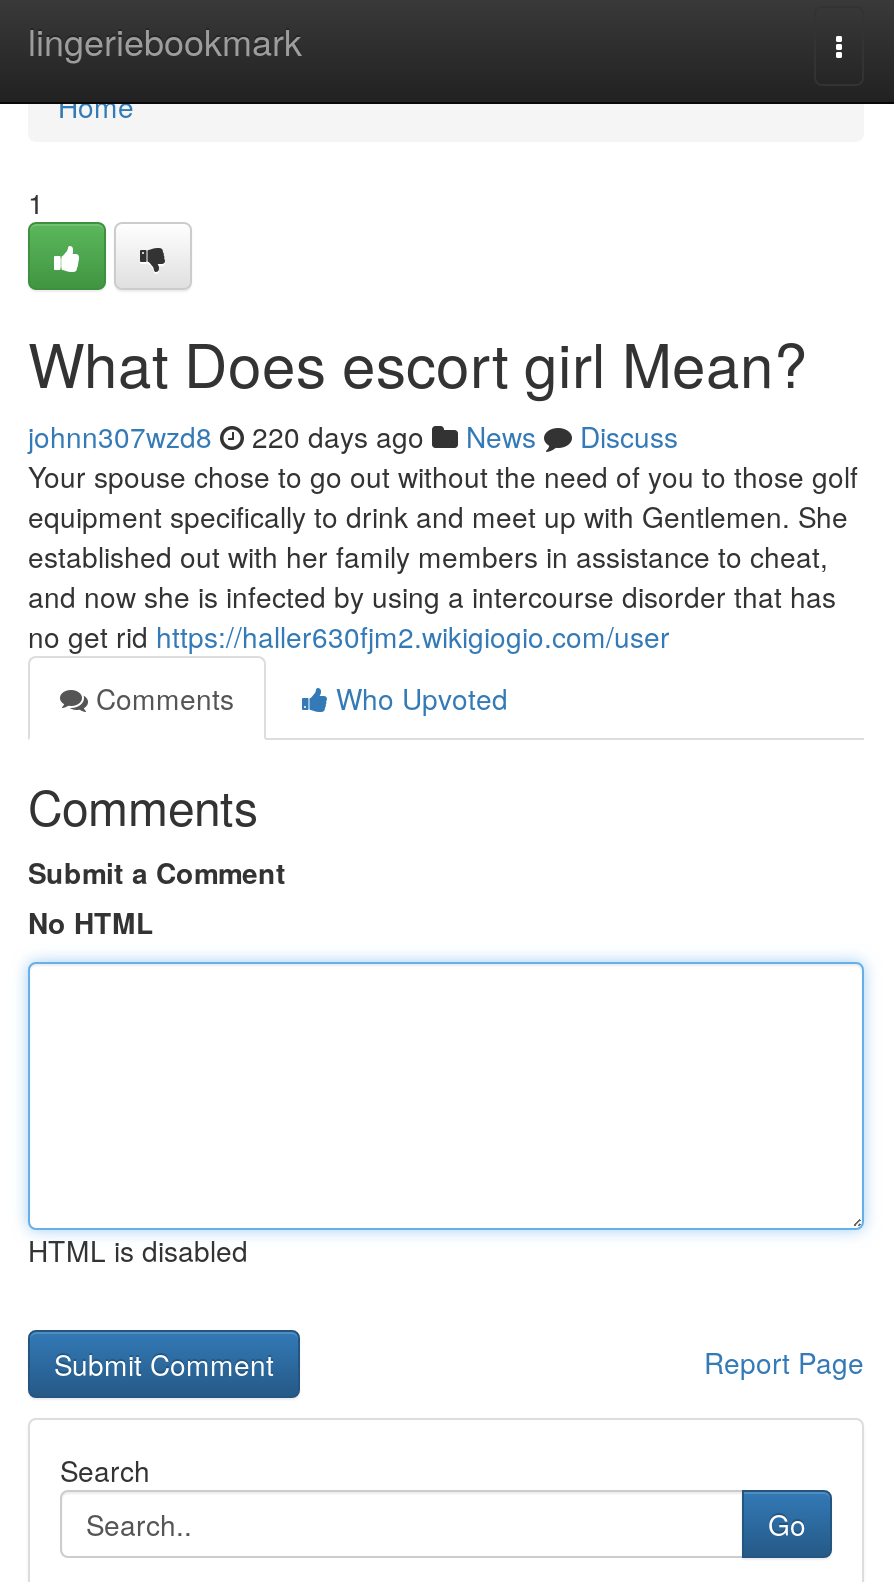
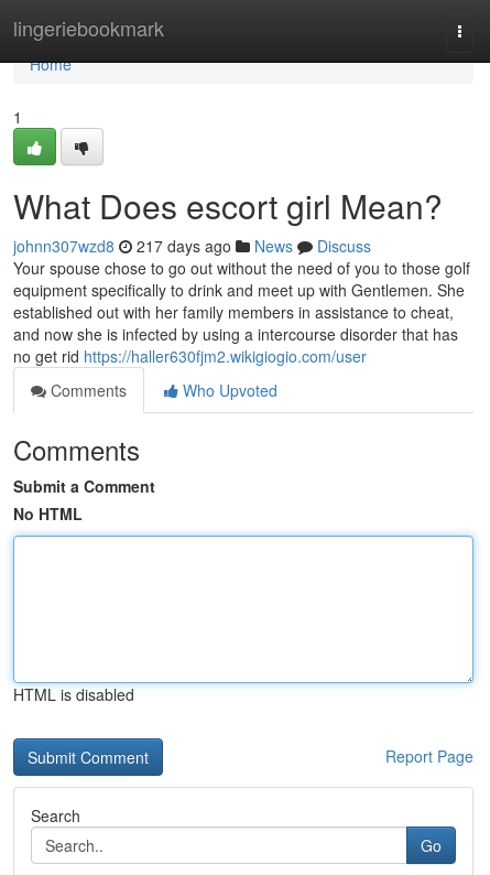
[28,416,678,456] johnn307wzd8 220 days ago News Discuss -> [13,235,371,257] johnn307wzd8 217 days ago News Discuss

